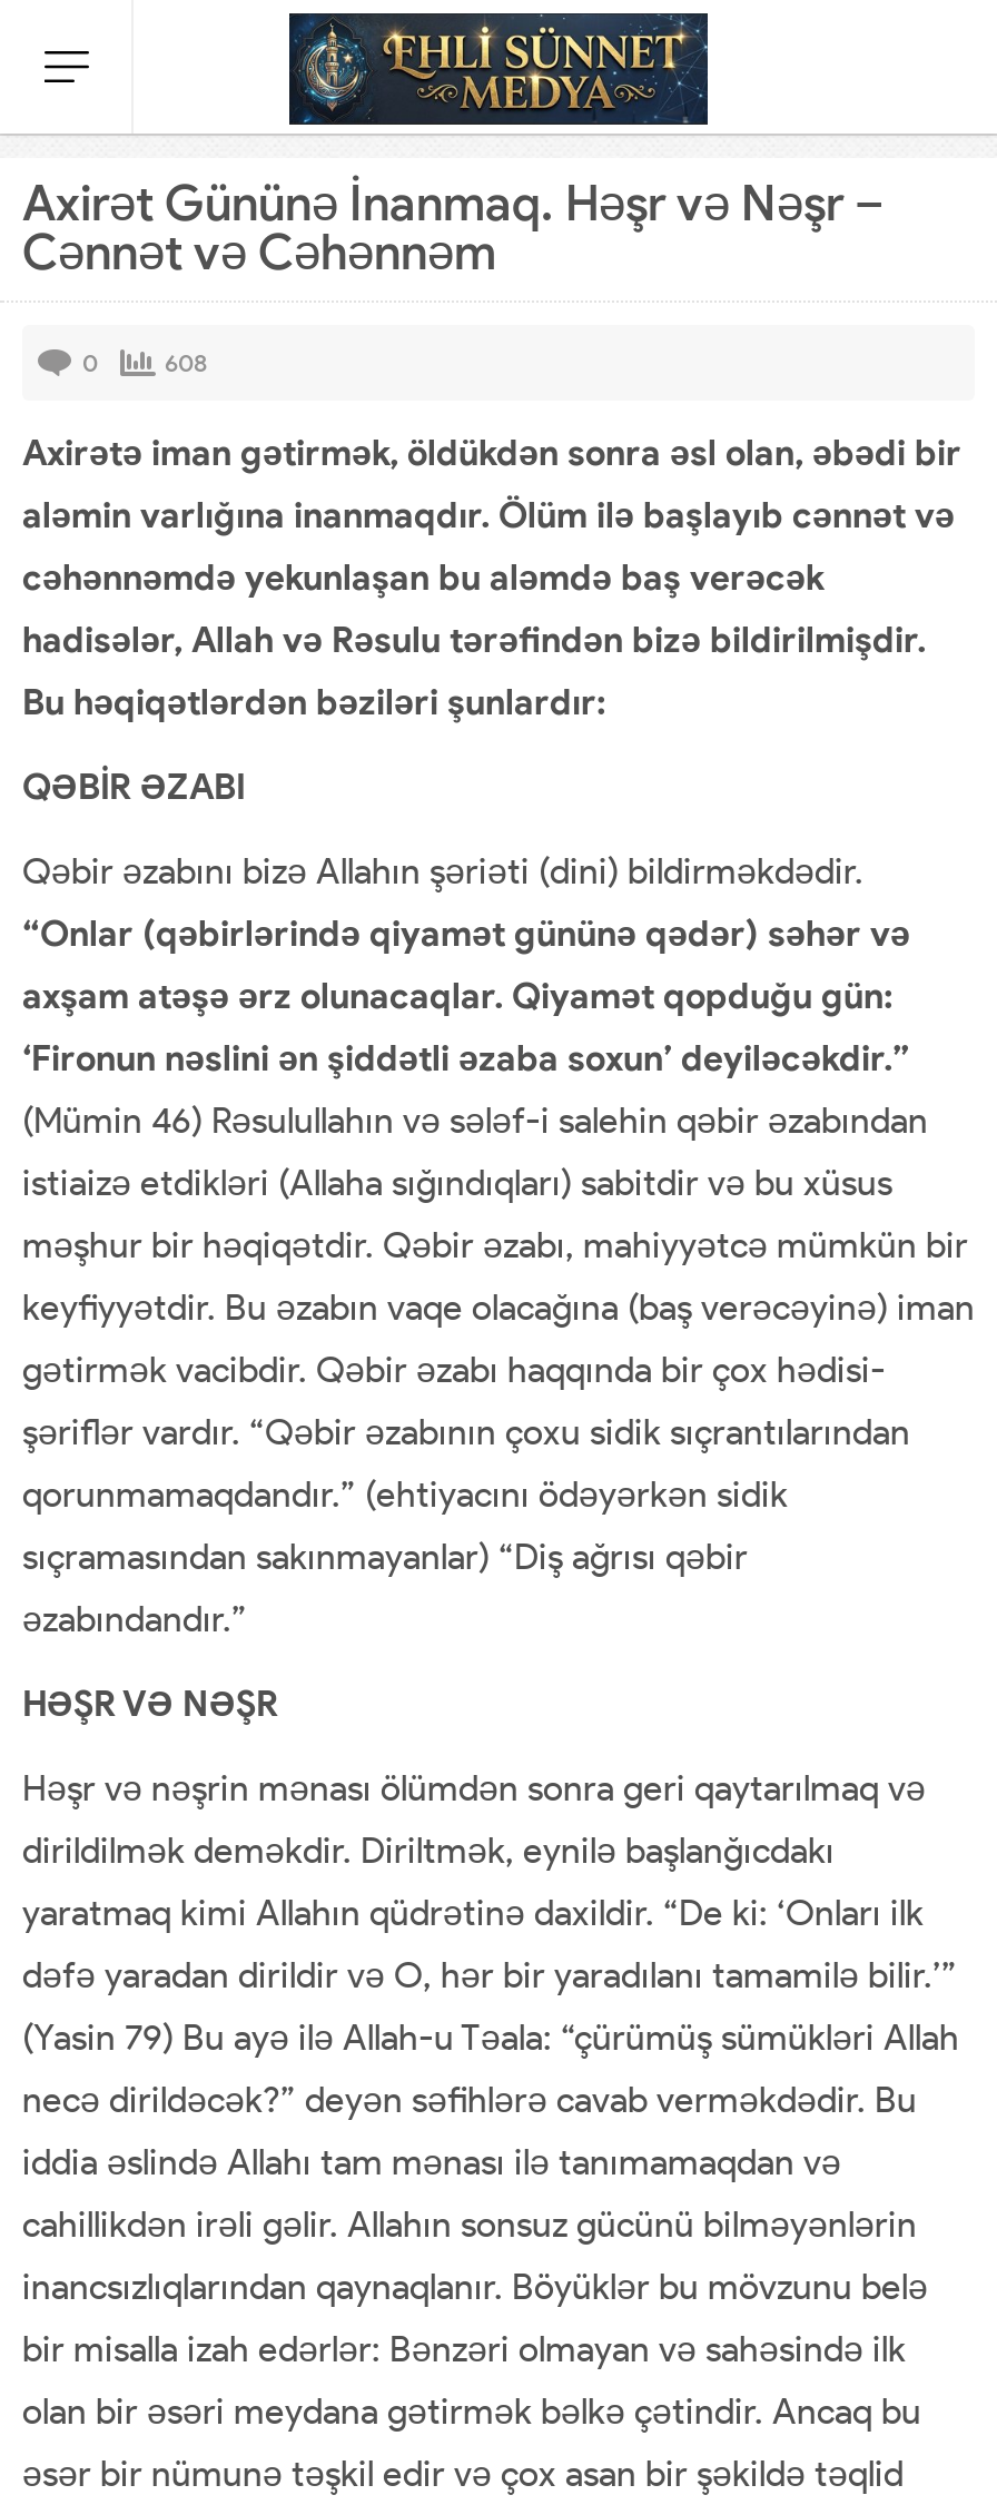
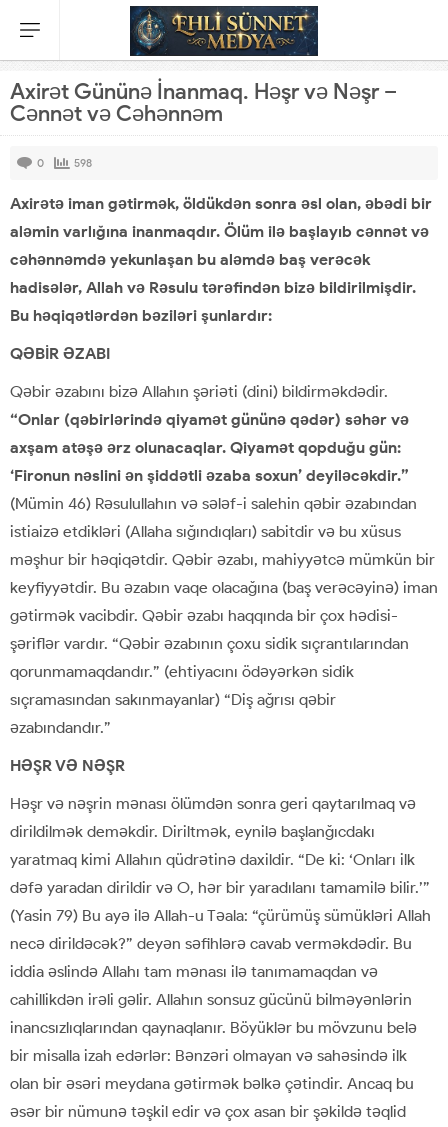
[165,347,207,378] 608 -> [74,156,92,170] 598

